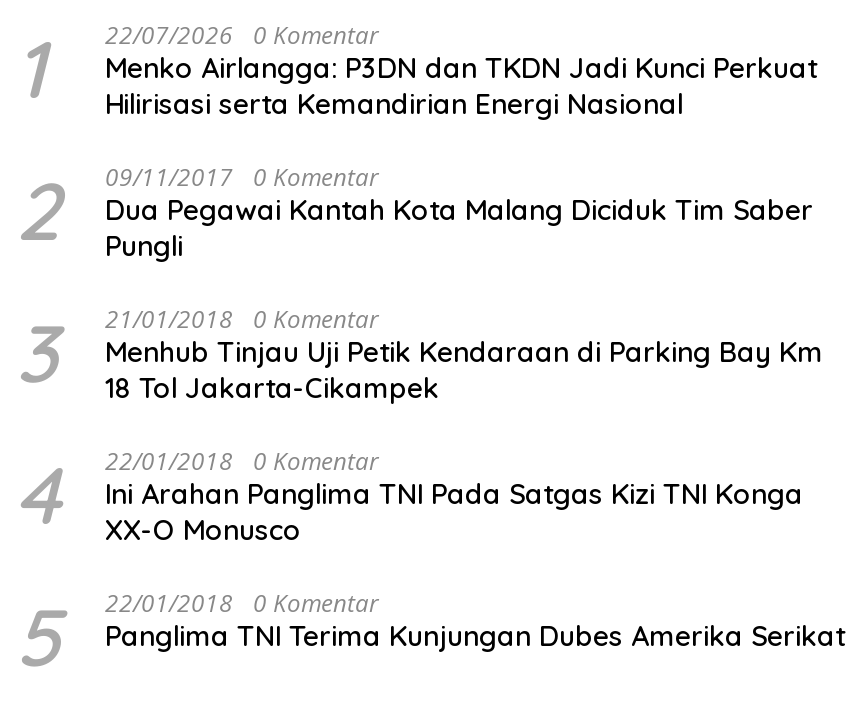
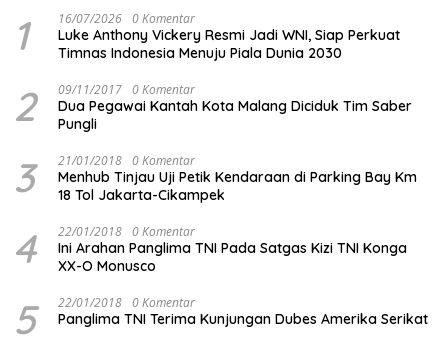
[105,18,817,122] 22/07/2026 0 Komentar | Menko Airlangga: P3DN dan TKDN Jadi Kunci Perkuat | Hilirisasi serta Kemandirian Energi Nasional -> [58,9,400,61] 16/07/2026 0 Komentar | Luke Anthony Vickery Resmi Jadi WNI, Siap Perkuat | Timnas Indonesia Menuju Piala Dunia 2030

